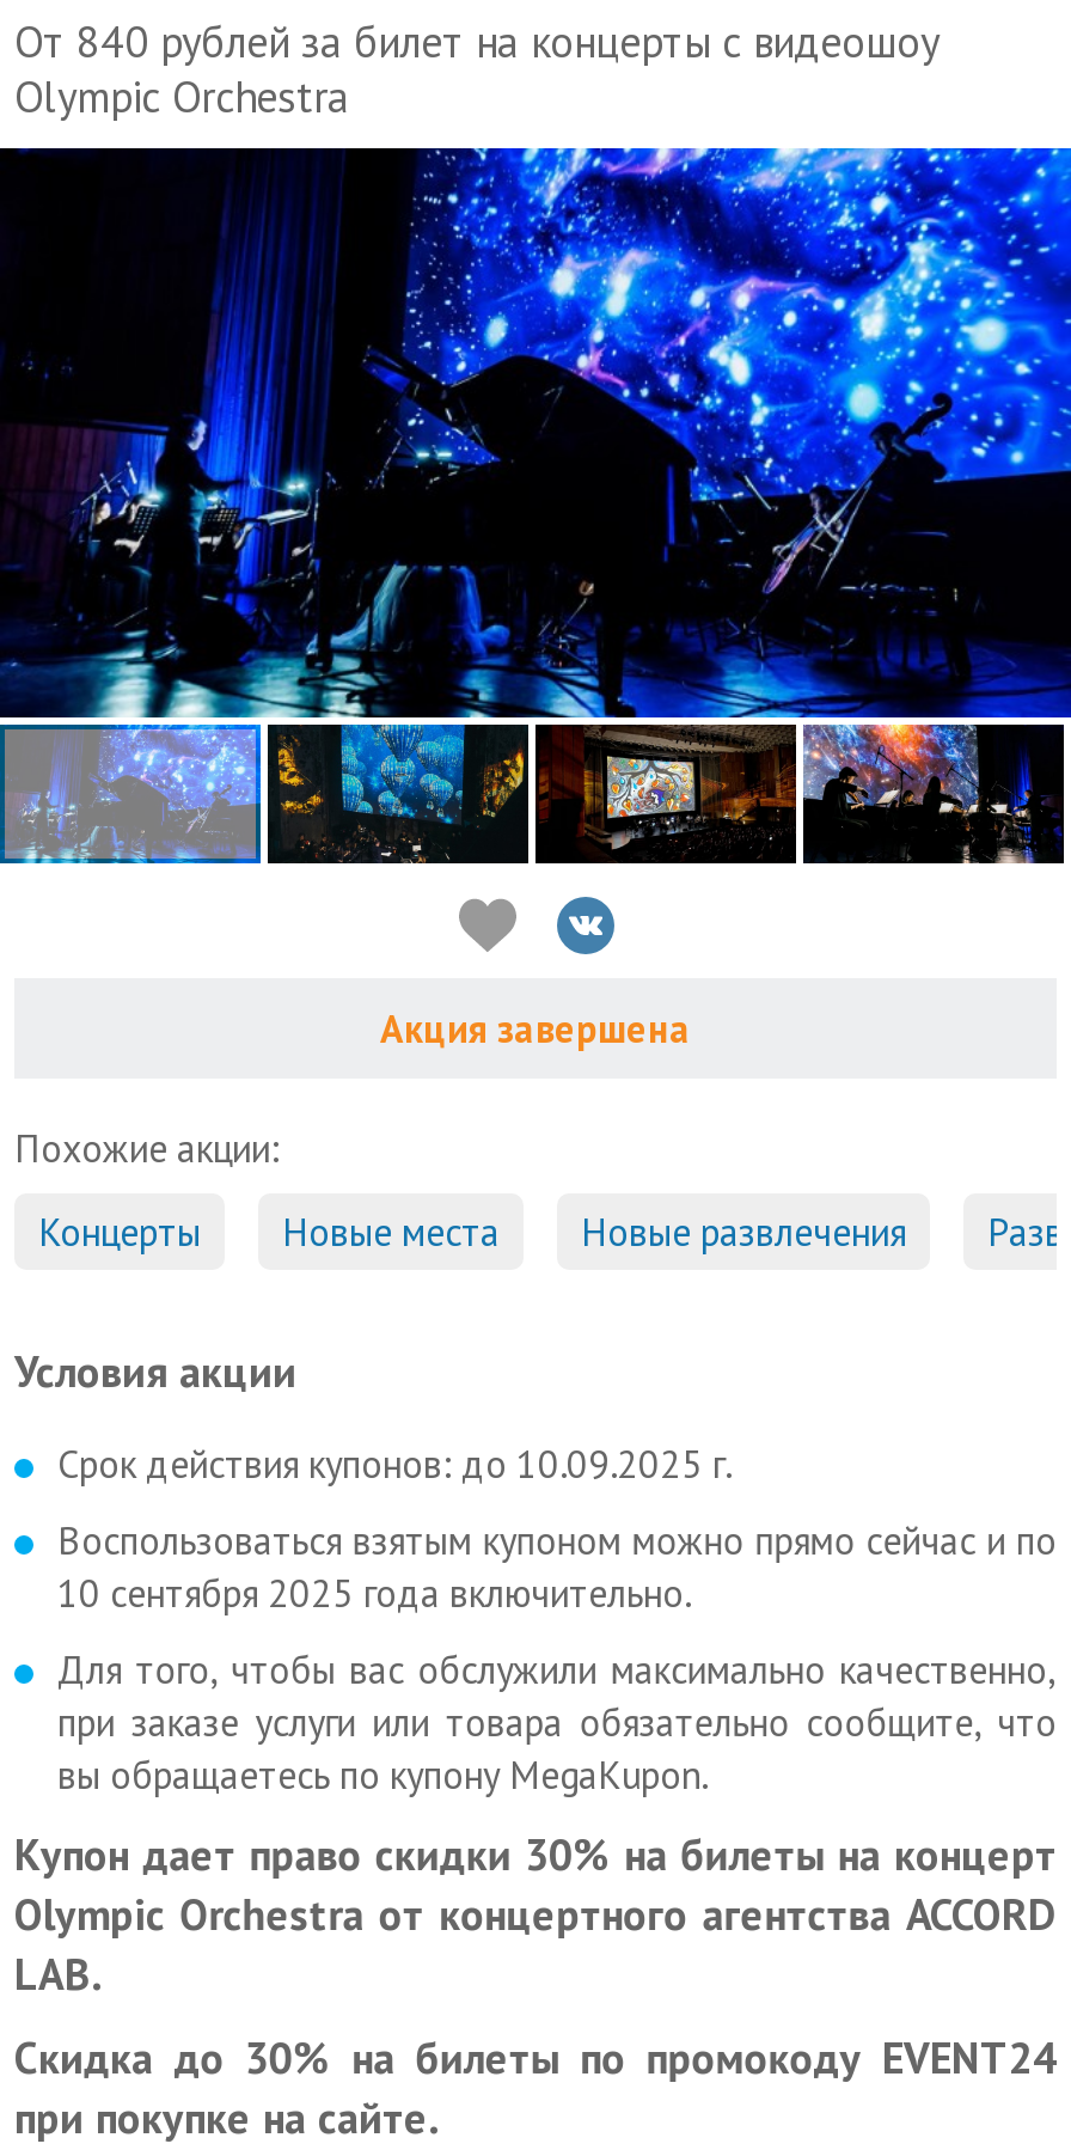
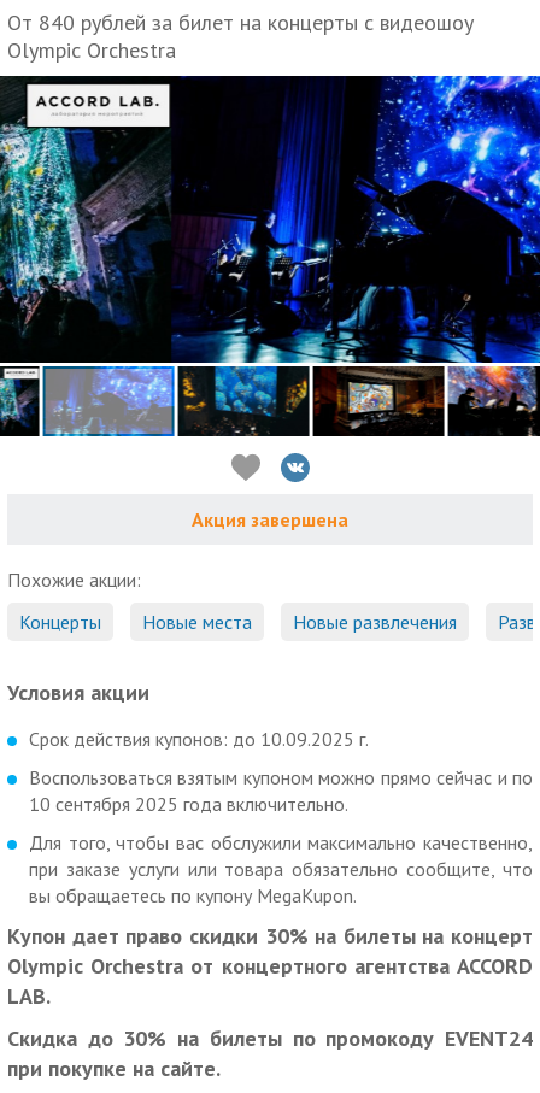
[7,146,1064,866] [image] -> [4,75,536,437] [image]

